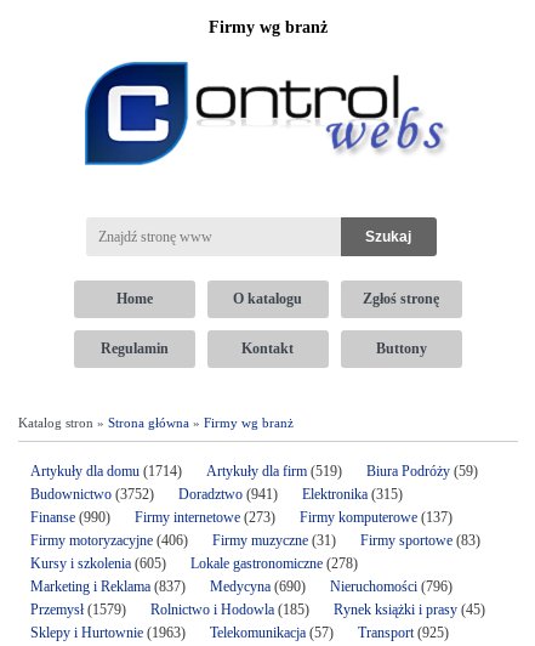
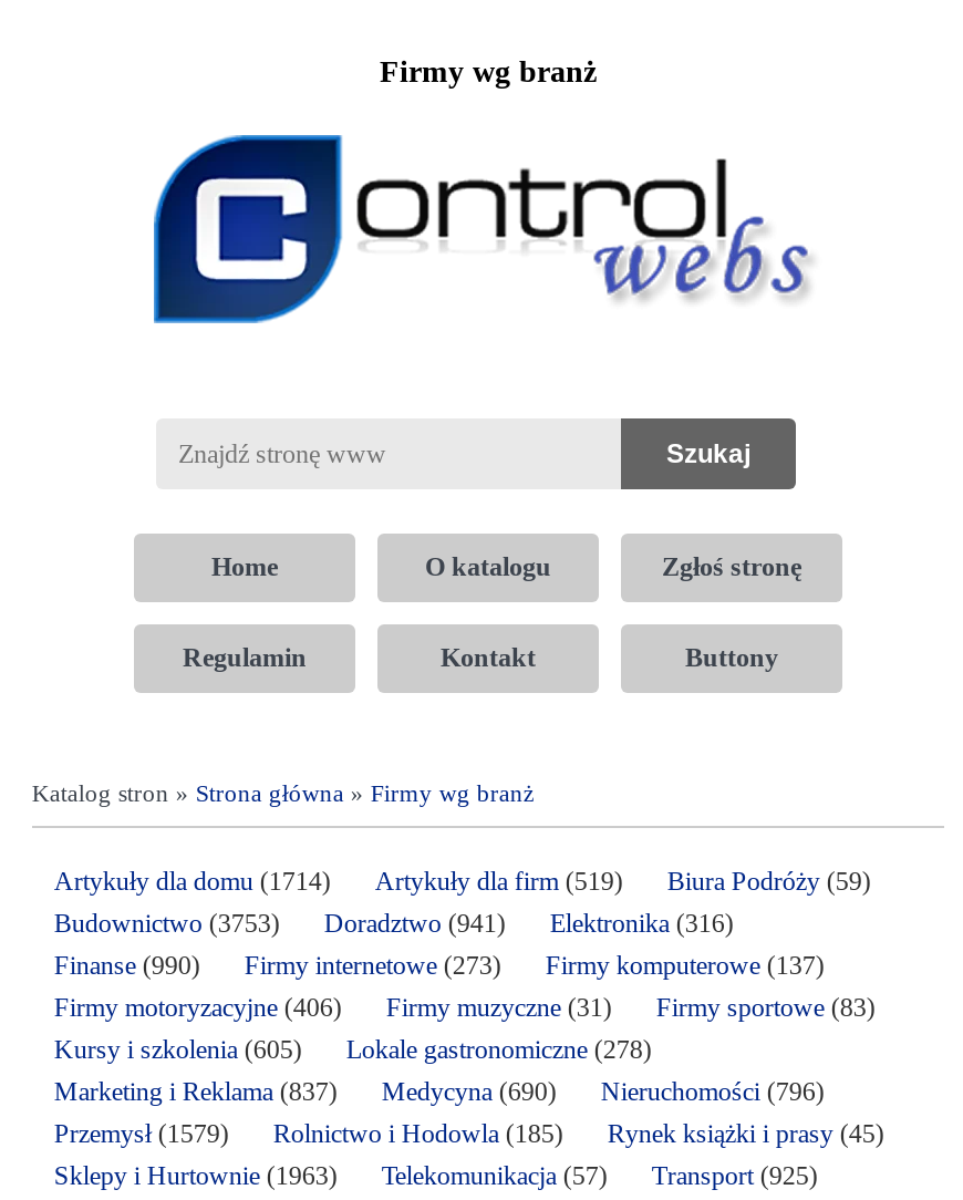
[30,486,154,503] Budownictwo (3752) -> [54,908,280,939] Budownictwo (3753)
[302,486,403,503] Elektronika (315) -> [550,908,734,939] Elektronika (316)

